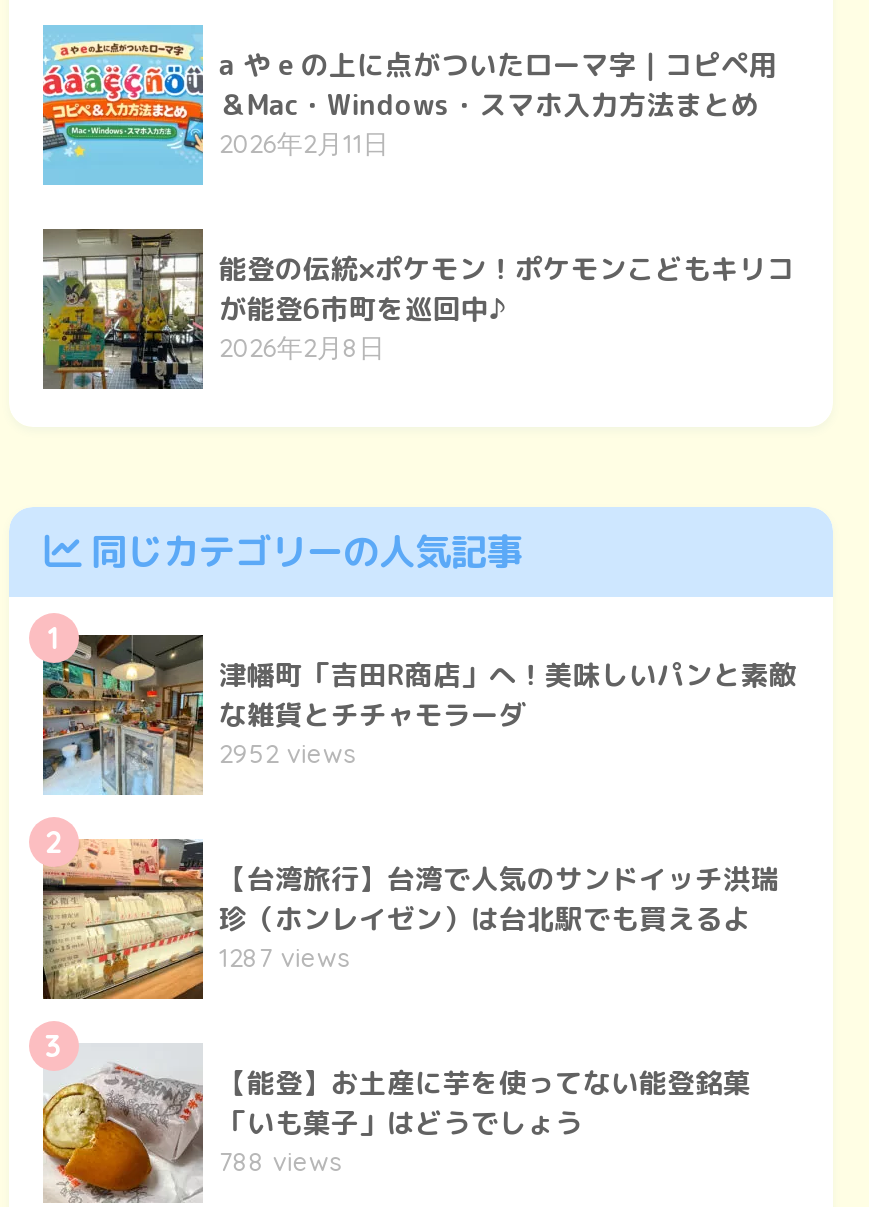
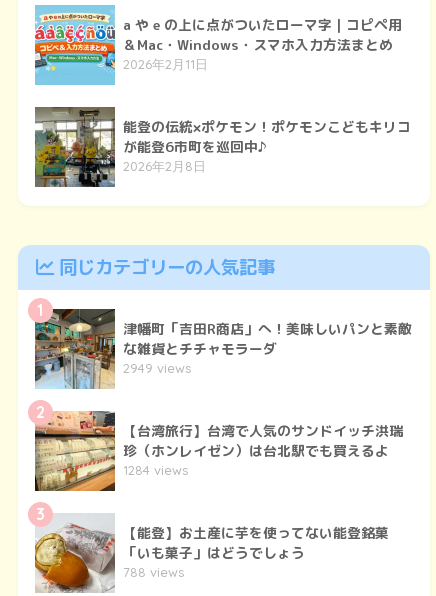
[219,736,355,768] 2952 views -> [123,360,191,376] 2949 views
[219,940,349,972] 1287 views -> [123,462,188,478] 1284 views

